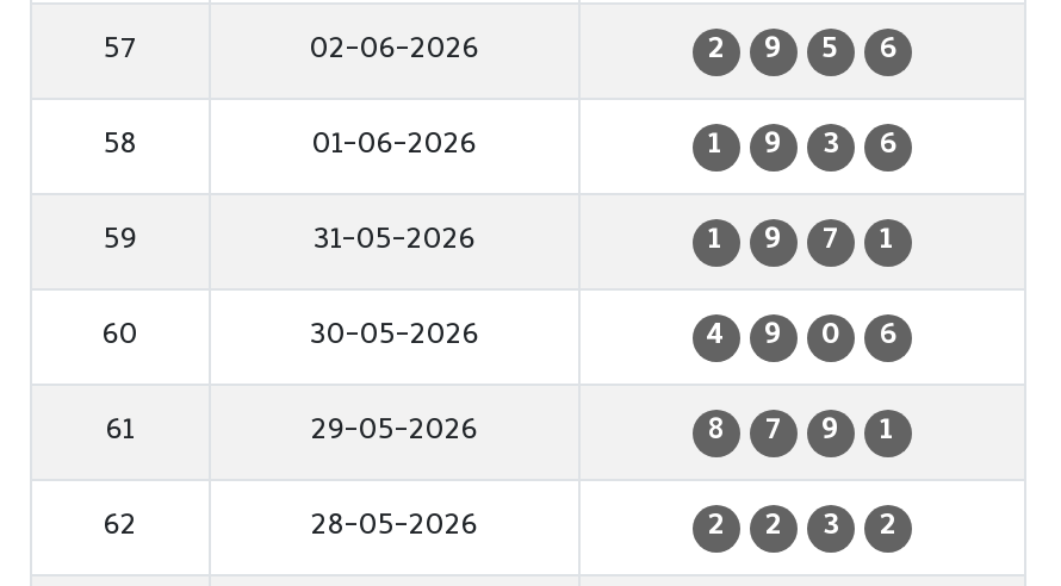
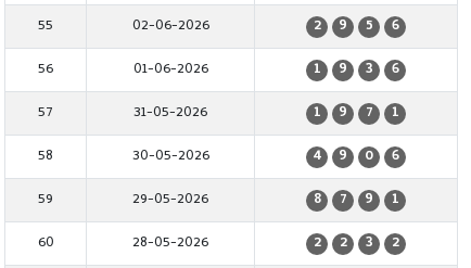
[104,24,137,79] 57 -> [38,14,53,39] 55
[104,119,137,174] 58 -> [38,58,53,82] 56
[104,214,137,269] 59 -> [38,101,53,126] 57
[103,310,138,364] 60 -> [38,144,53,169] 58
[106,405,135,460] 61 -> [38,188,53,213] 59
[104,500,137,555] 62 -> [37,231,54,256] 60

